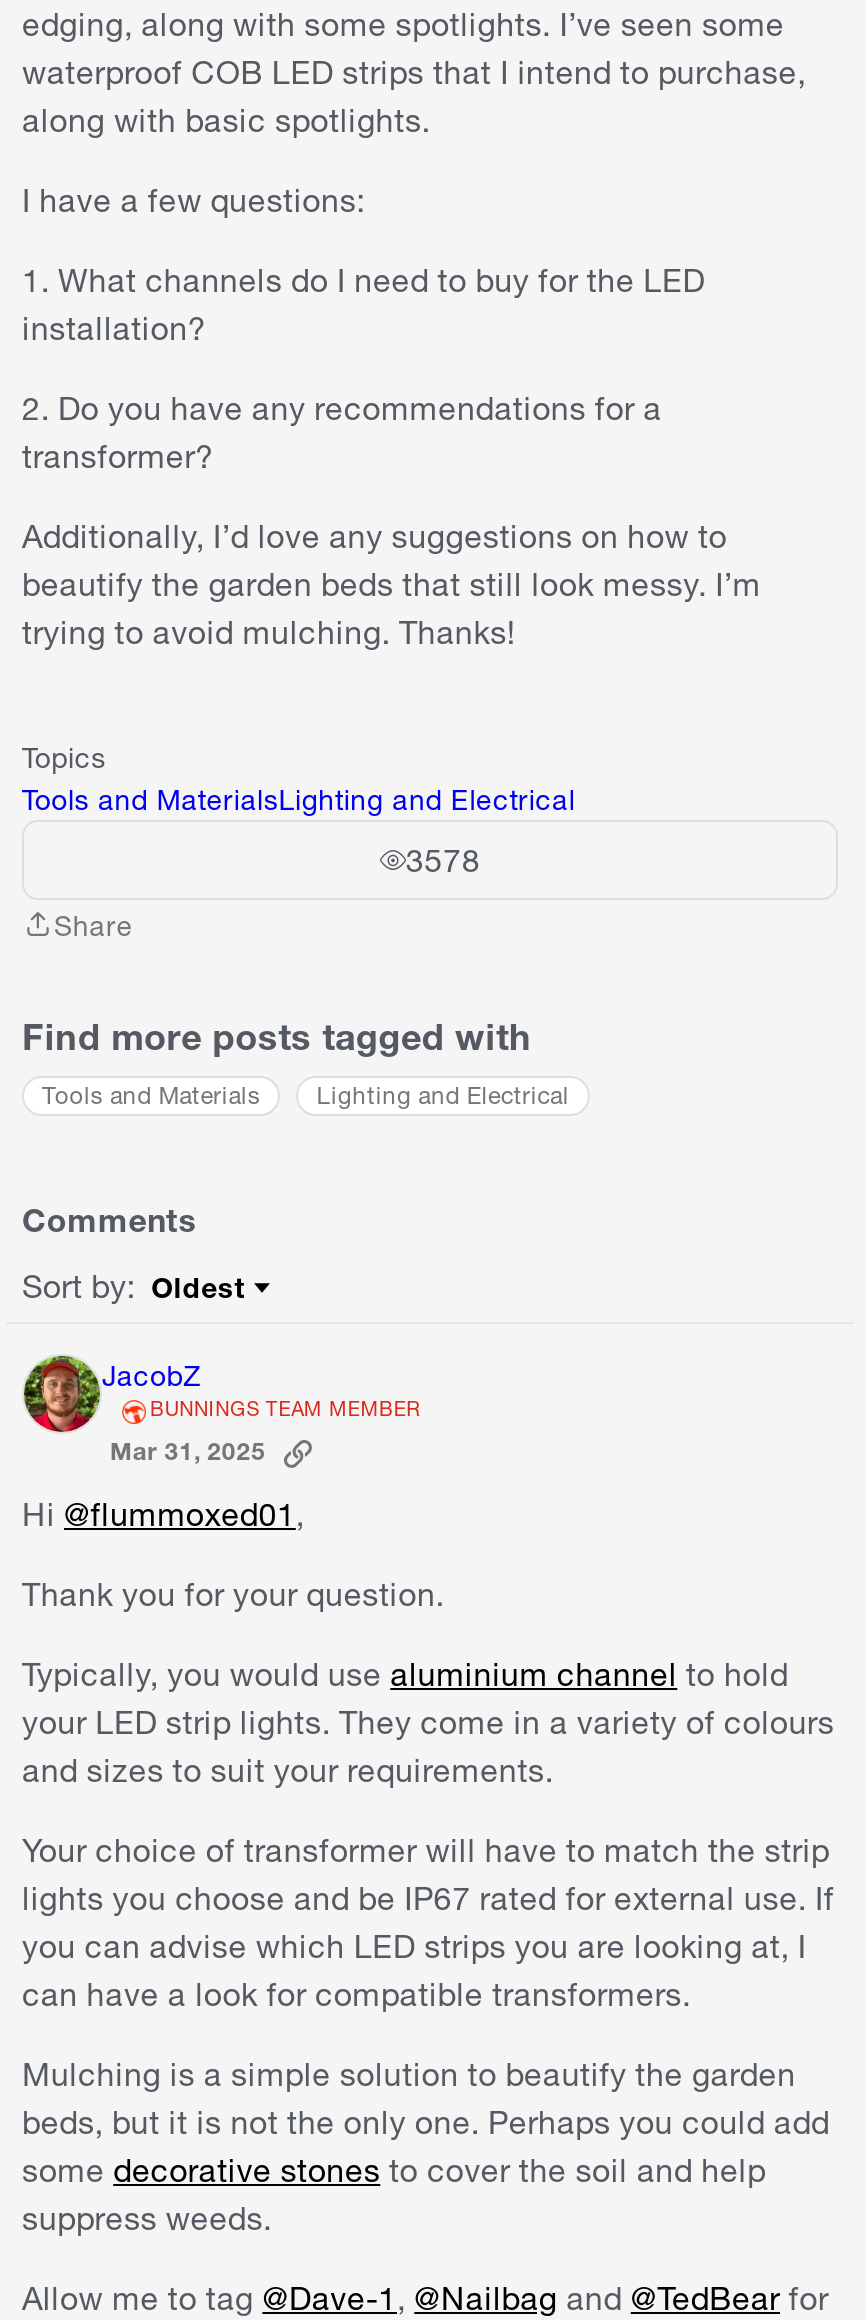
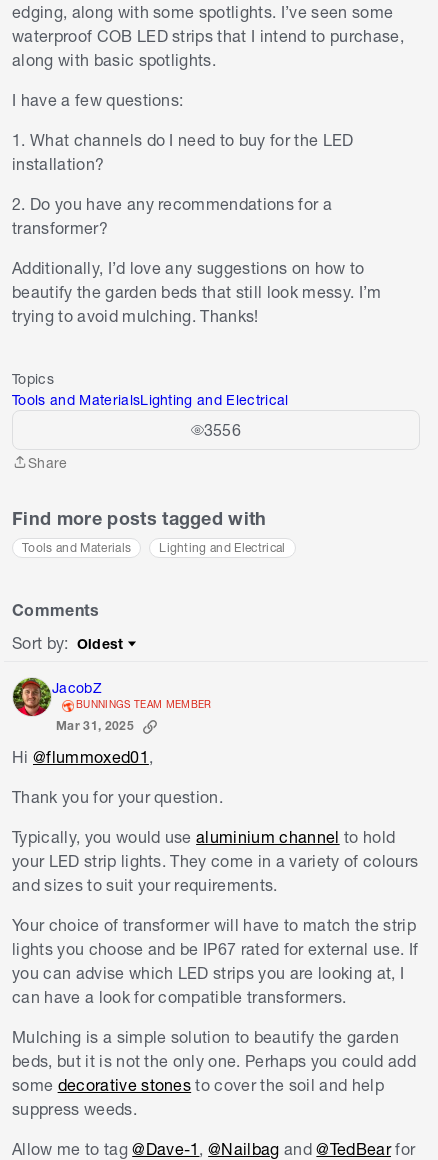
[406,841,480,879] 3578 -> [204,420,241,439] 3556

